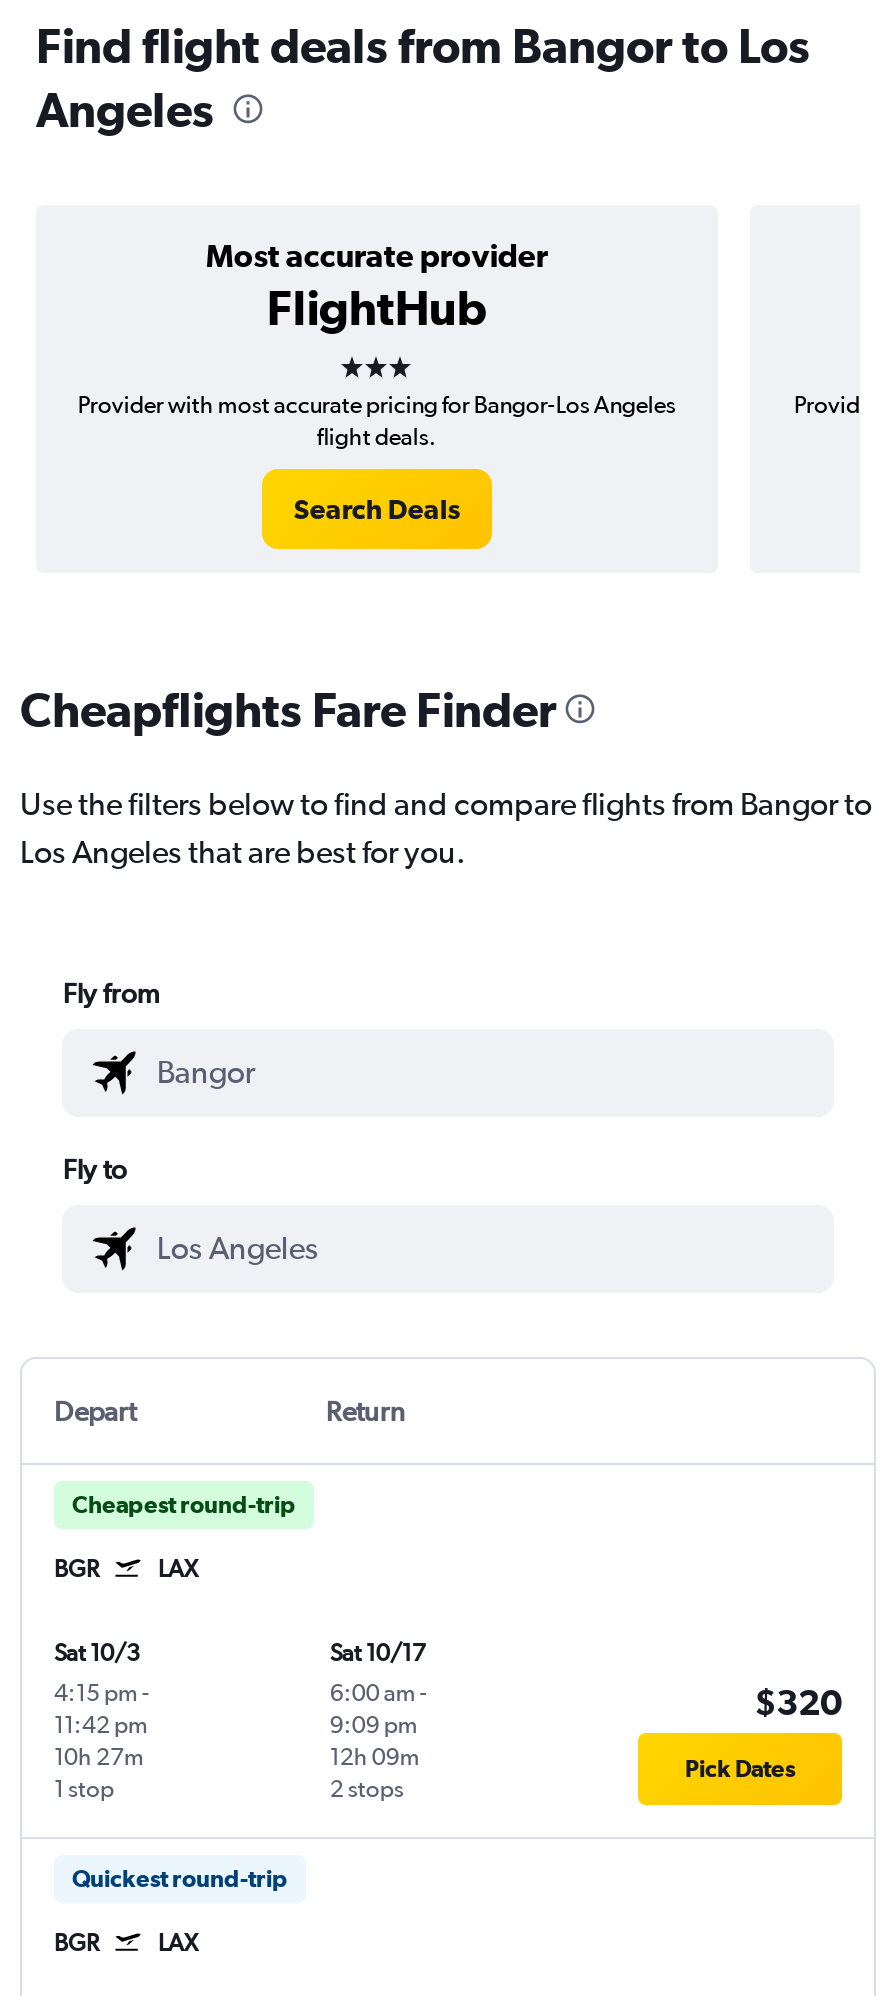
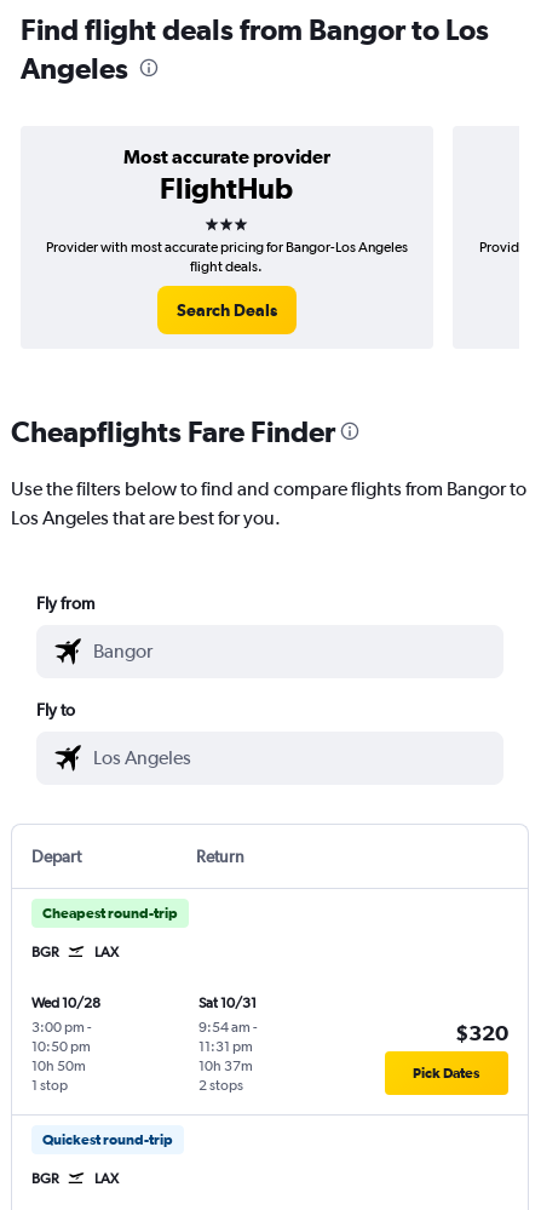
[54,1639,150,1739] Sat 10/3 | 4:15 pm - | 11:42 pm -> [31,994,100,1055] Wed 10/28 | 3:00 pm - | 10:50 pm
[330,1639,426,1667] Sat 10/17 -> [198,994,256,1011] Sat 10/31
[330,1679,428,1707] 6:00 am - -> [198,1019,258,1036] 9:54 am -
[330,1711,418,1739] 9:09 pm -> [198,1038,253,1055] 11:31 pm
[54,1743,144,1771] 10h 27m -> [31,1057,86,1074] 10h 50m
[330,1743,420,1771] 12h 09m -> [198,1057,253,1074] 10h 37m

